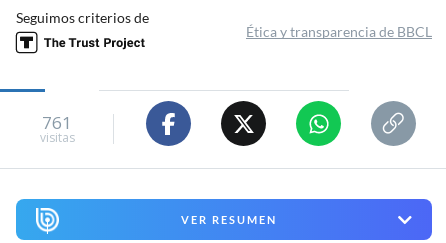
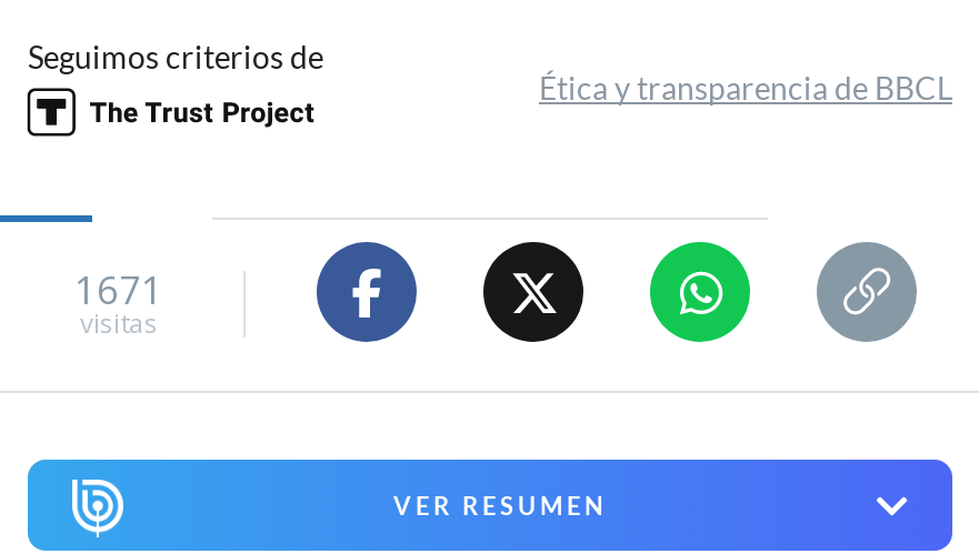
[42,111,72,134] 761 -> [74,264,163,315] 1671

